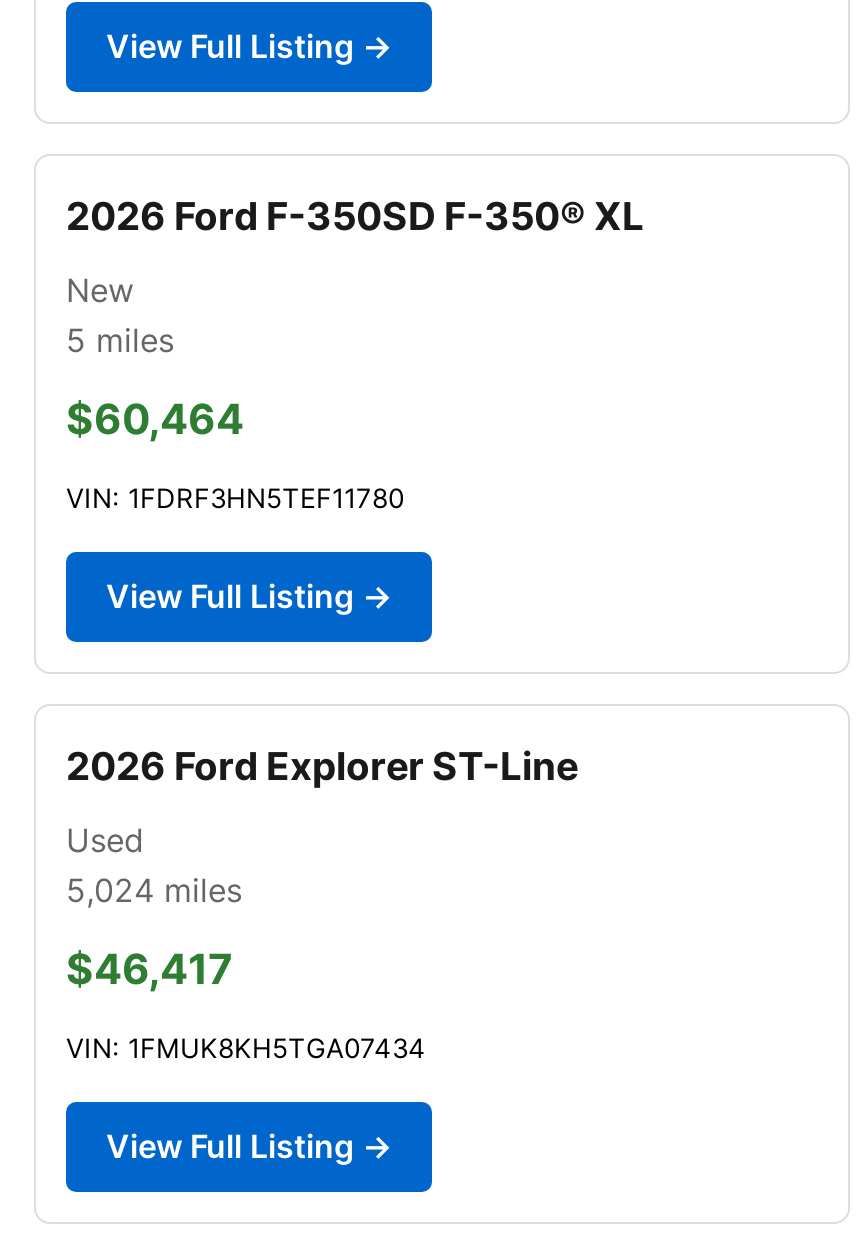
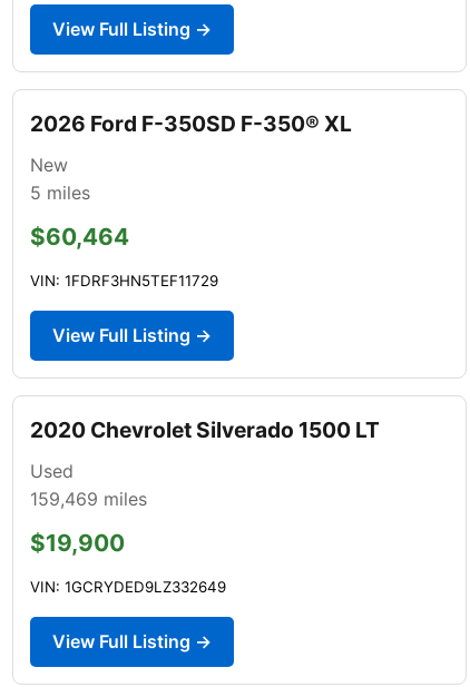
[66,482,404,514] VIN: 1FDRF3HN5TEF11780 -> [30,272,218,289] VIN: 1FDRF3HN5TEF11729
[66,742,578,790] 2026 Ford Explorer ST-Line -> [30,416,380,443] 2020 Chevrolet Silverado 1500 LT
[66,870,242,910] 5,024 miles -> [30,488,147,510] 159,469 miles
[66,944,232,994] $46,417 -> [30,529,125,557] $19,900
[66,1032,426,1064] VIN: 1FMUK8KH5TGA07434 -> [30,578,226,596] VIN: 1GCRYDED9LZ332649

